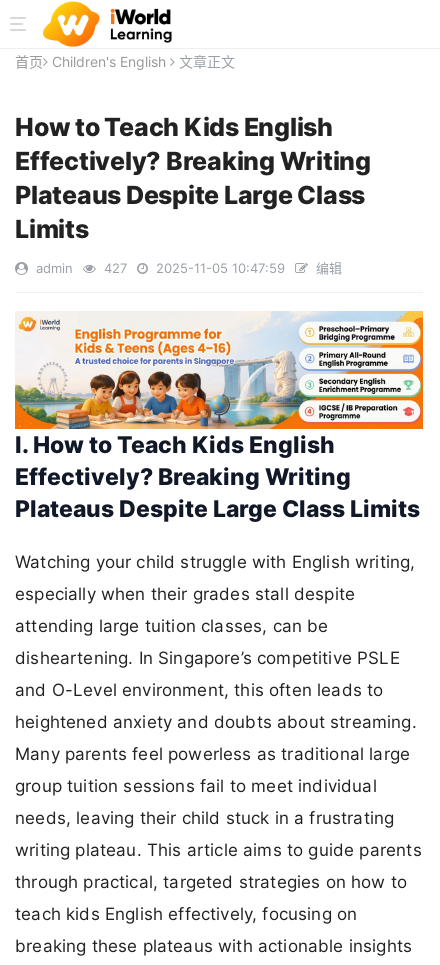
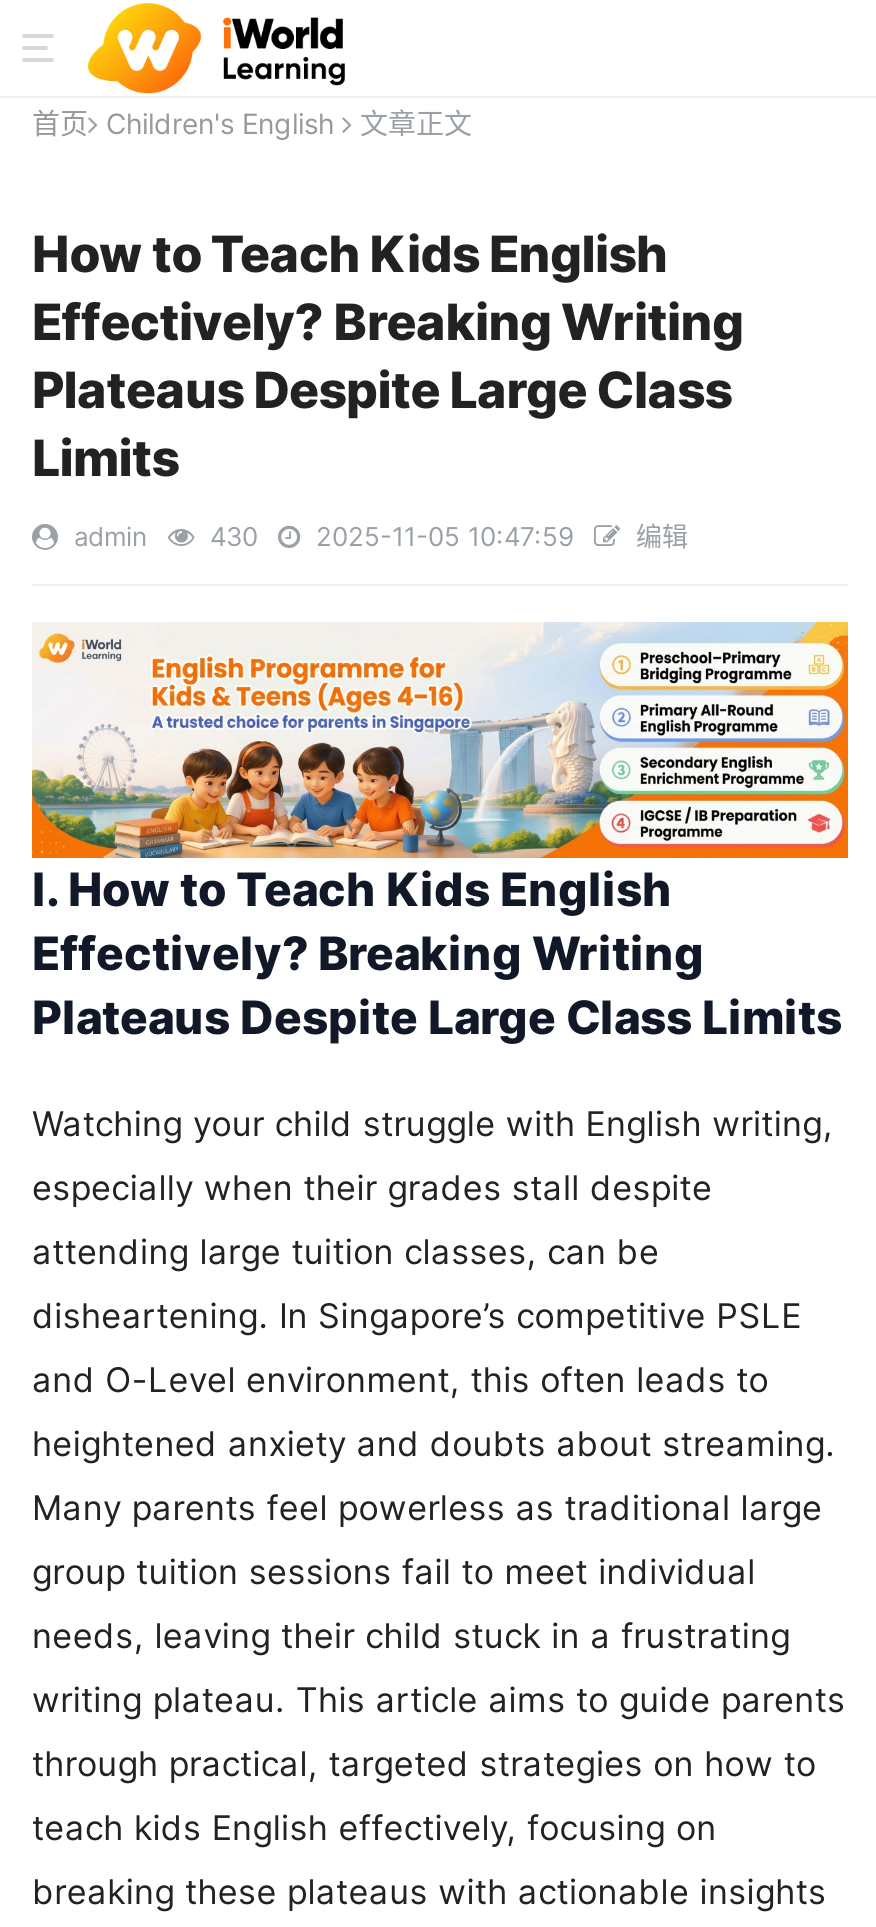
[32,260,342,276] admin 427 2025-11-05 10:47:59 编辑 -> [66,520,688,552] admin 430 2025-11-05 10:47:59 编辑

